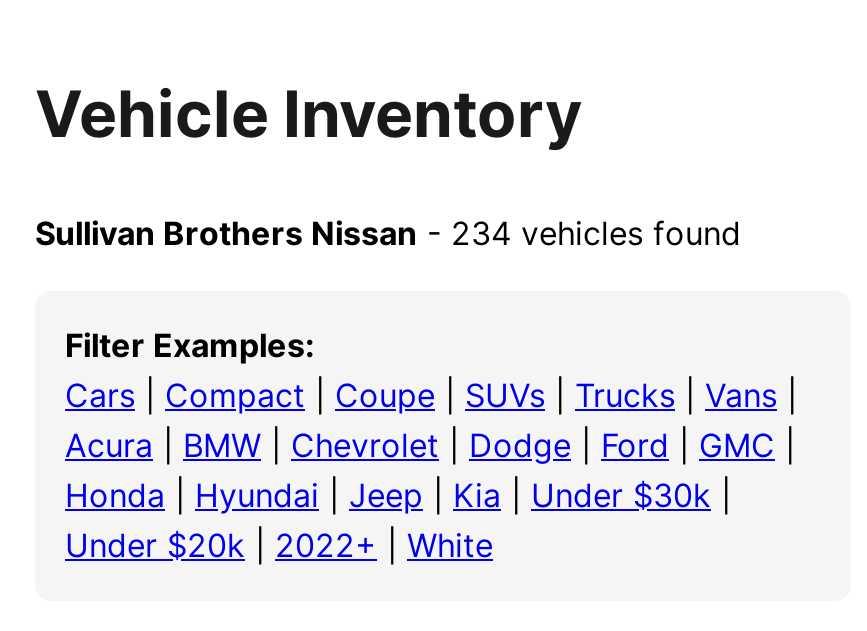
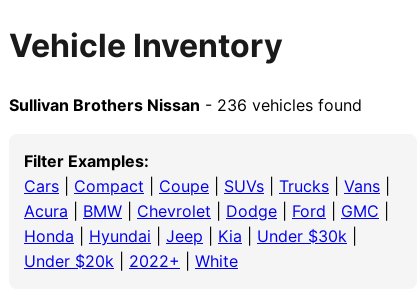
[35,213,741,253] Sullivan Brothers Nissan - 234 vehicles found -> [9,95,362,115] Sullivan Brothers Nissan - 236 vehicles found

